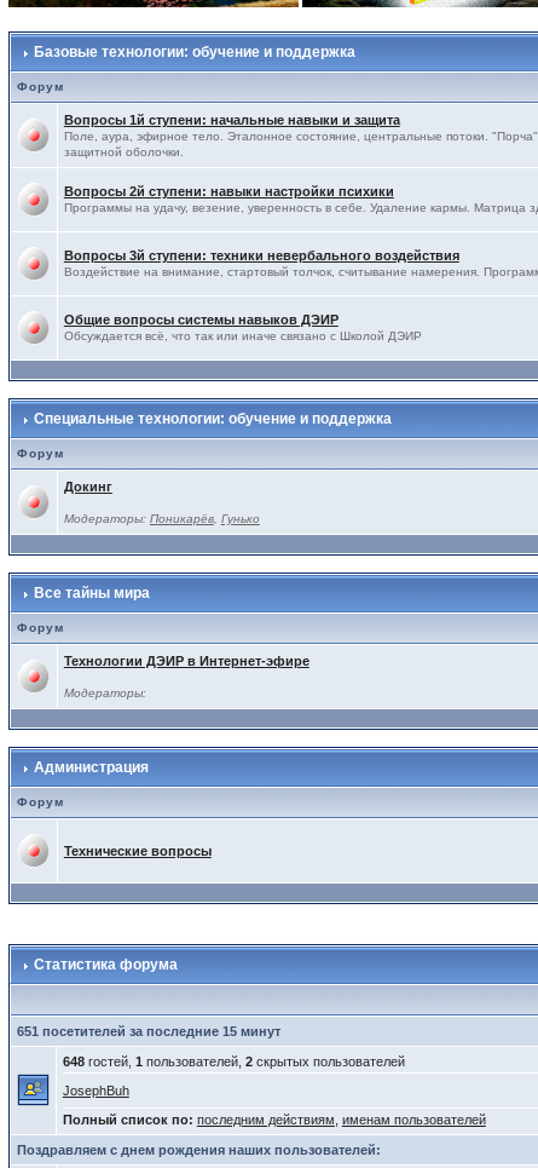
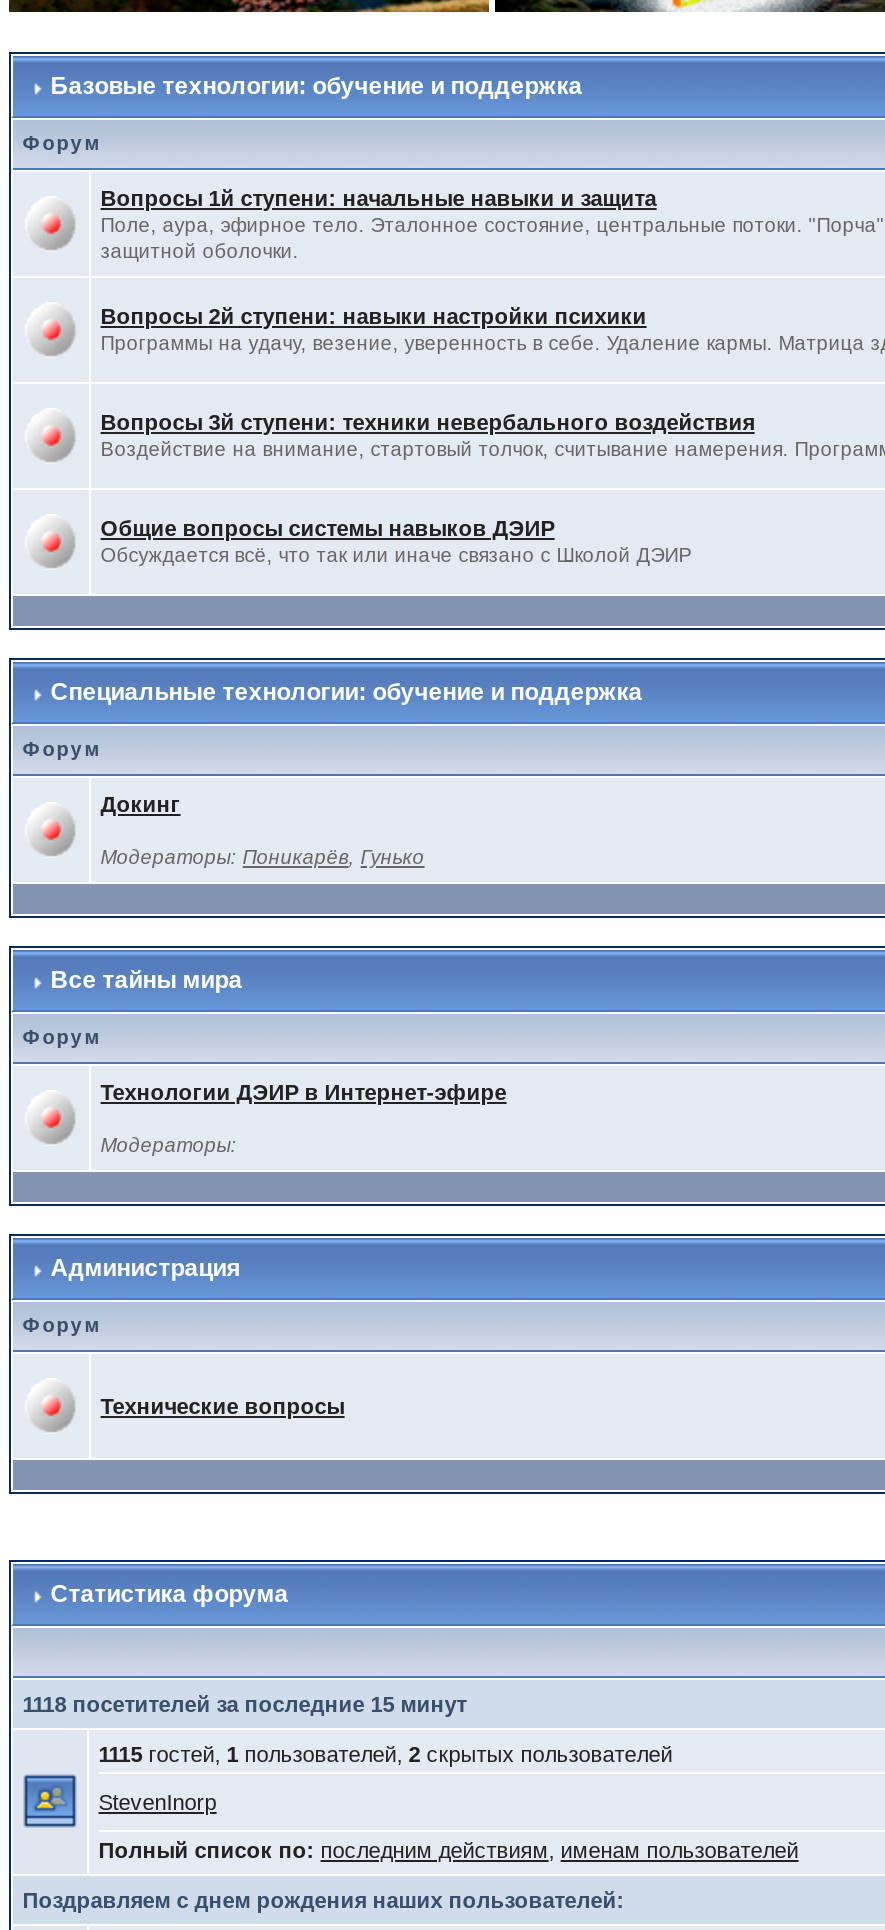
[17,1024,280,1038] 651 посетителей за последние 15 минут -> [23,1692,467,1716] 1118 посетителей за последние 15 минут
[63,1054,405,1069] 648 гостей, 1 пользователей, 2 скрытых пользователей -> [99,1742,673,1766] 1115 гостей, 1 пользователей, 2 скрытых пользователей
[63,1083,129,1098] JosephBuh -> [99,1790,217,1814] StevenInorp

